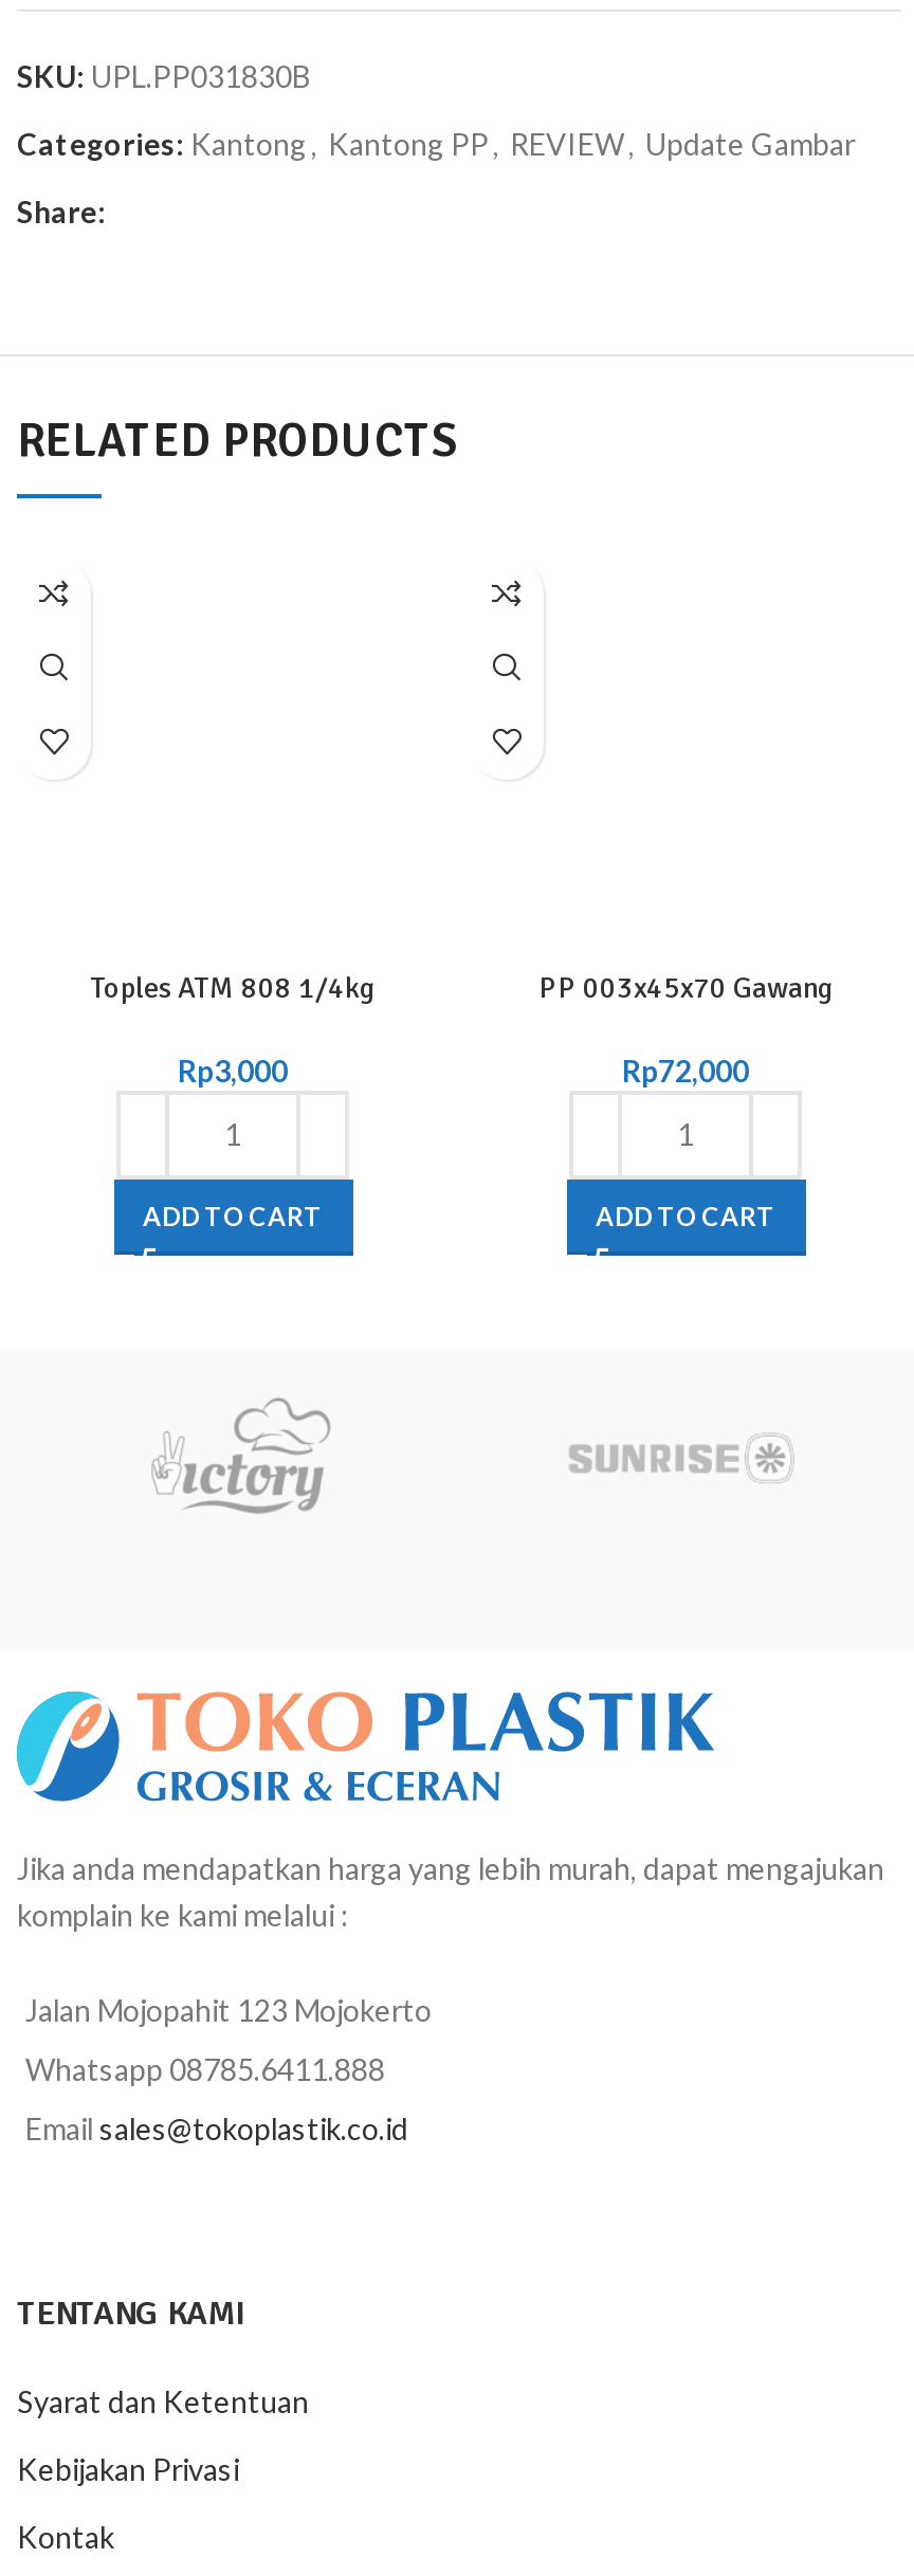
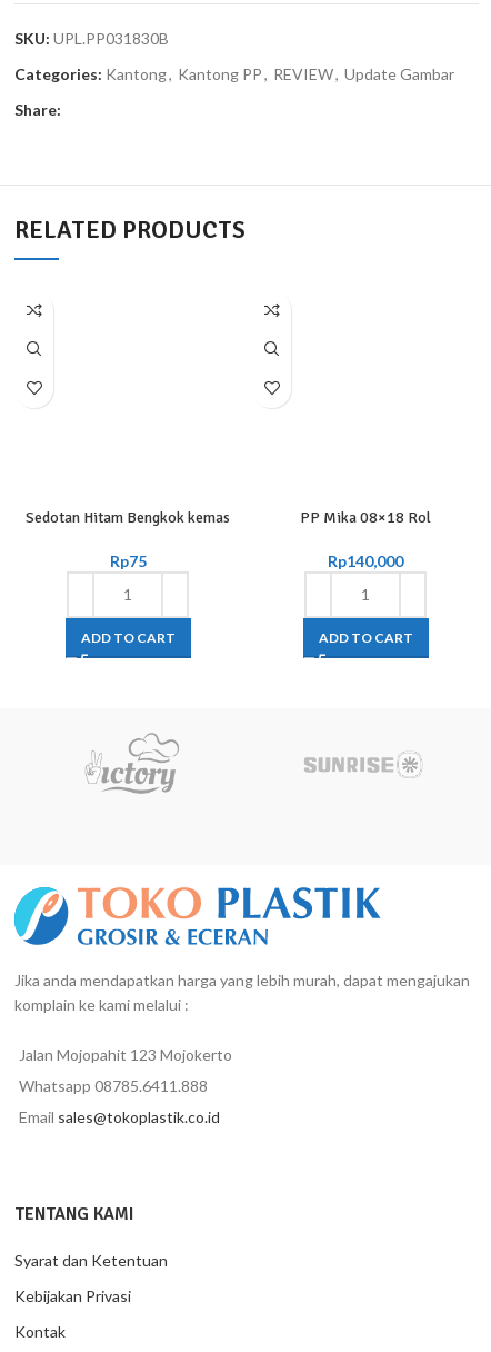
[91,970,374,1006] Toples ATM 808 1/4kg -> [26,508,230,527] Sedotan Hitam Bengkok kemas
[538,970,833,1006] PP 003x45x70 Gawang -> [300,508,431,527] PP Mika 08×18 Rol
[178,1052,288,1088] Rp3,000 -> [109,551,146,570] Rp75
[622,1052,749,1088] Rp72,000 -> [328,551,403,570] Rp140,000

